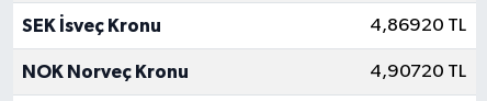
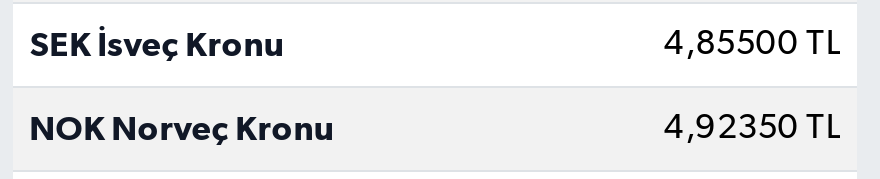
[370,17,466,36] 4,86920 TL -> [663,29,839,63] 4,85500 TL
[370,63,466,82] 4,90720 TL -> [663,113,839,147] 4,92350 TL

